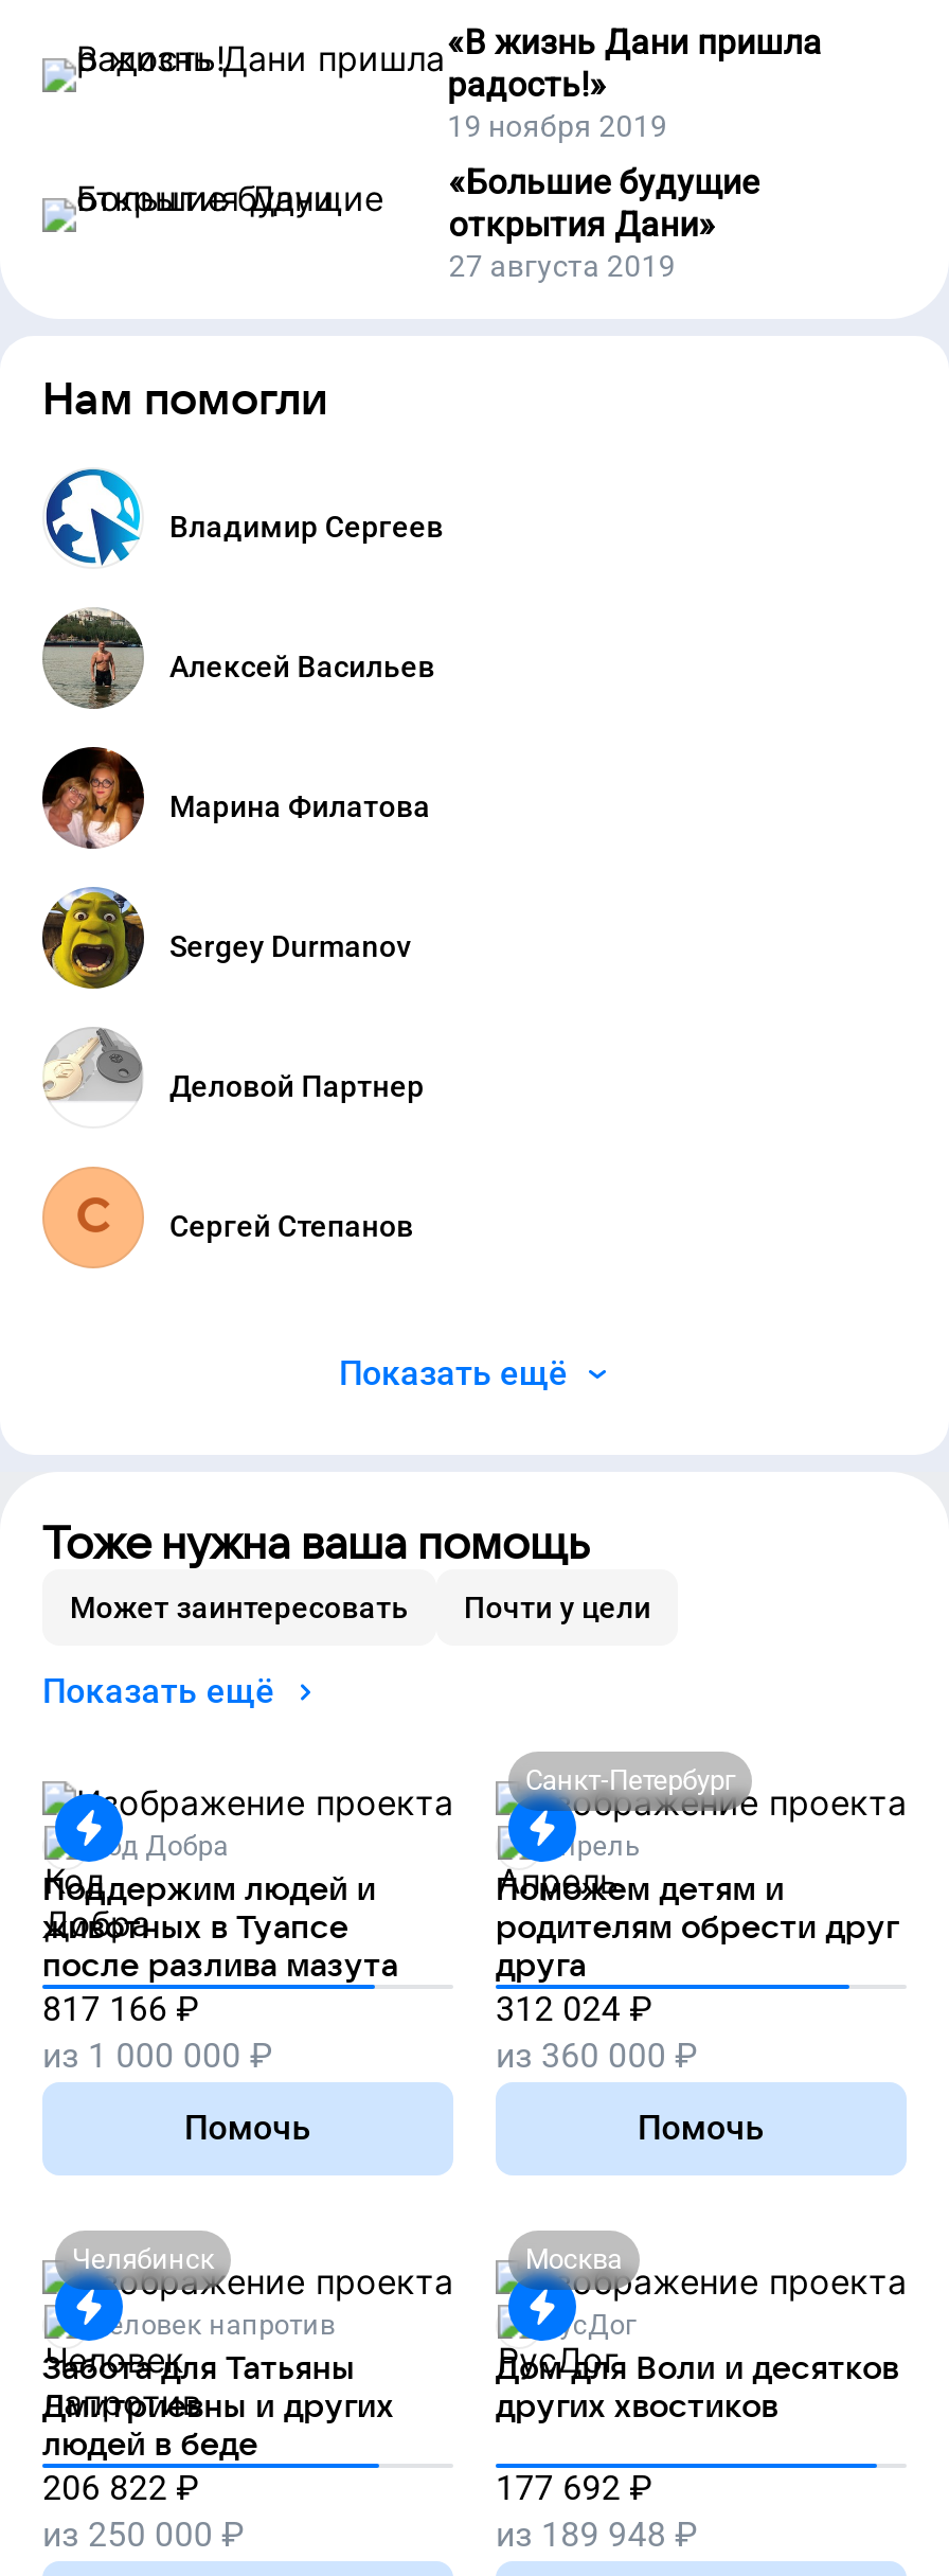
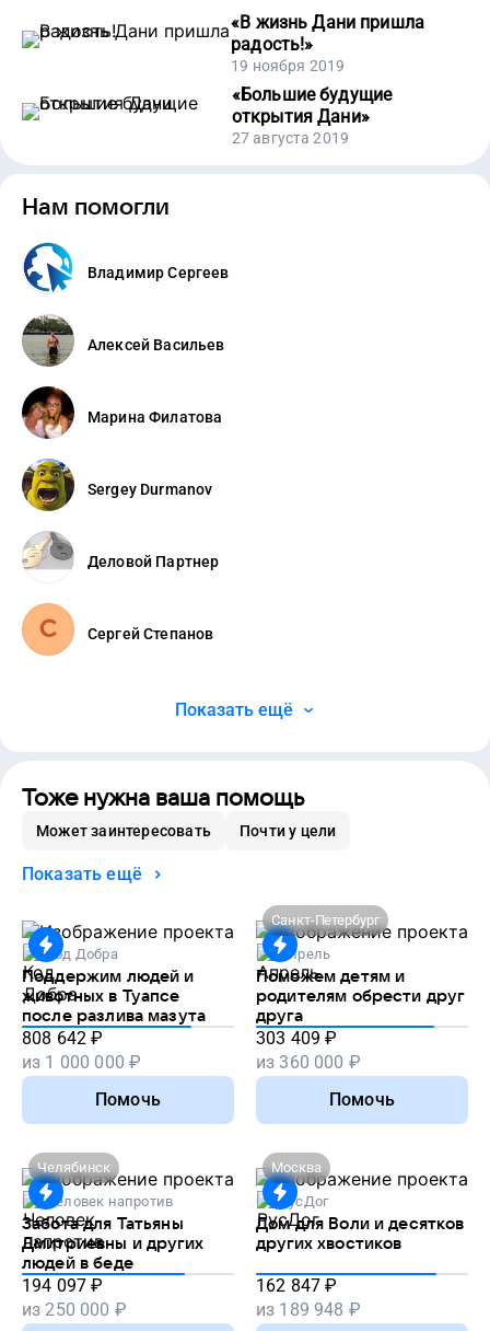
[42,1989,200,2029] 817 166 ₽ -> [22,1028,103,1049] 808 642 ₽
[496,1989,653,2029] 312 024 ₽ -> [256,1028,337,1049] 303 409 ₽
[42,2468,200,2508] 206 822 ₽ -> [22,1275,103,1296] 194 097 ₽
[496,2468,653,2508] 177 692 ₽ -> [256,1275,337,1296] 162 847 ₽

